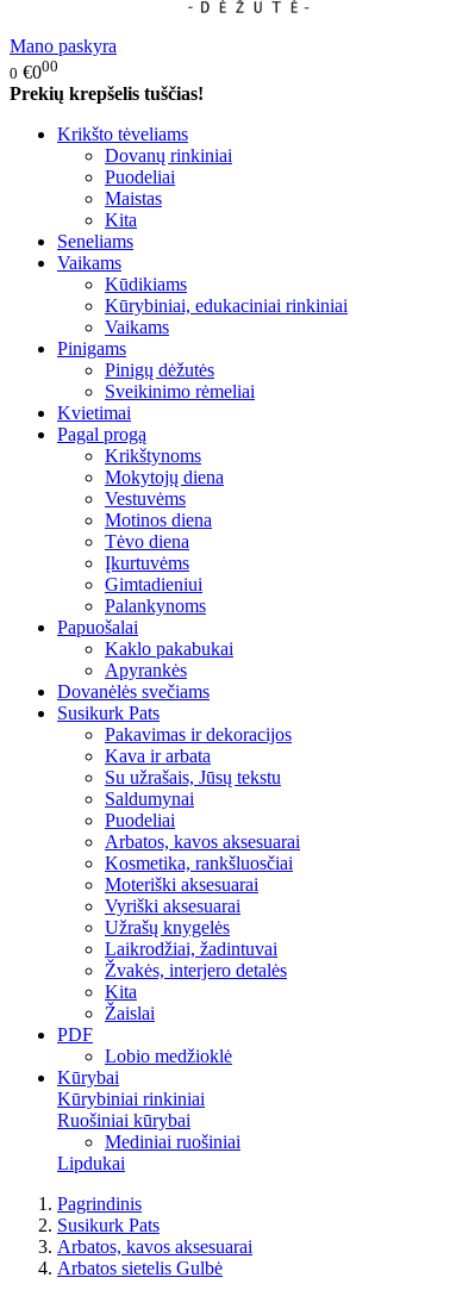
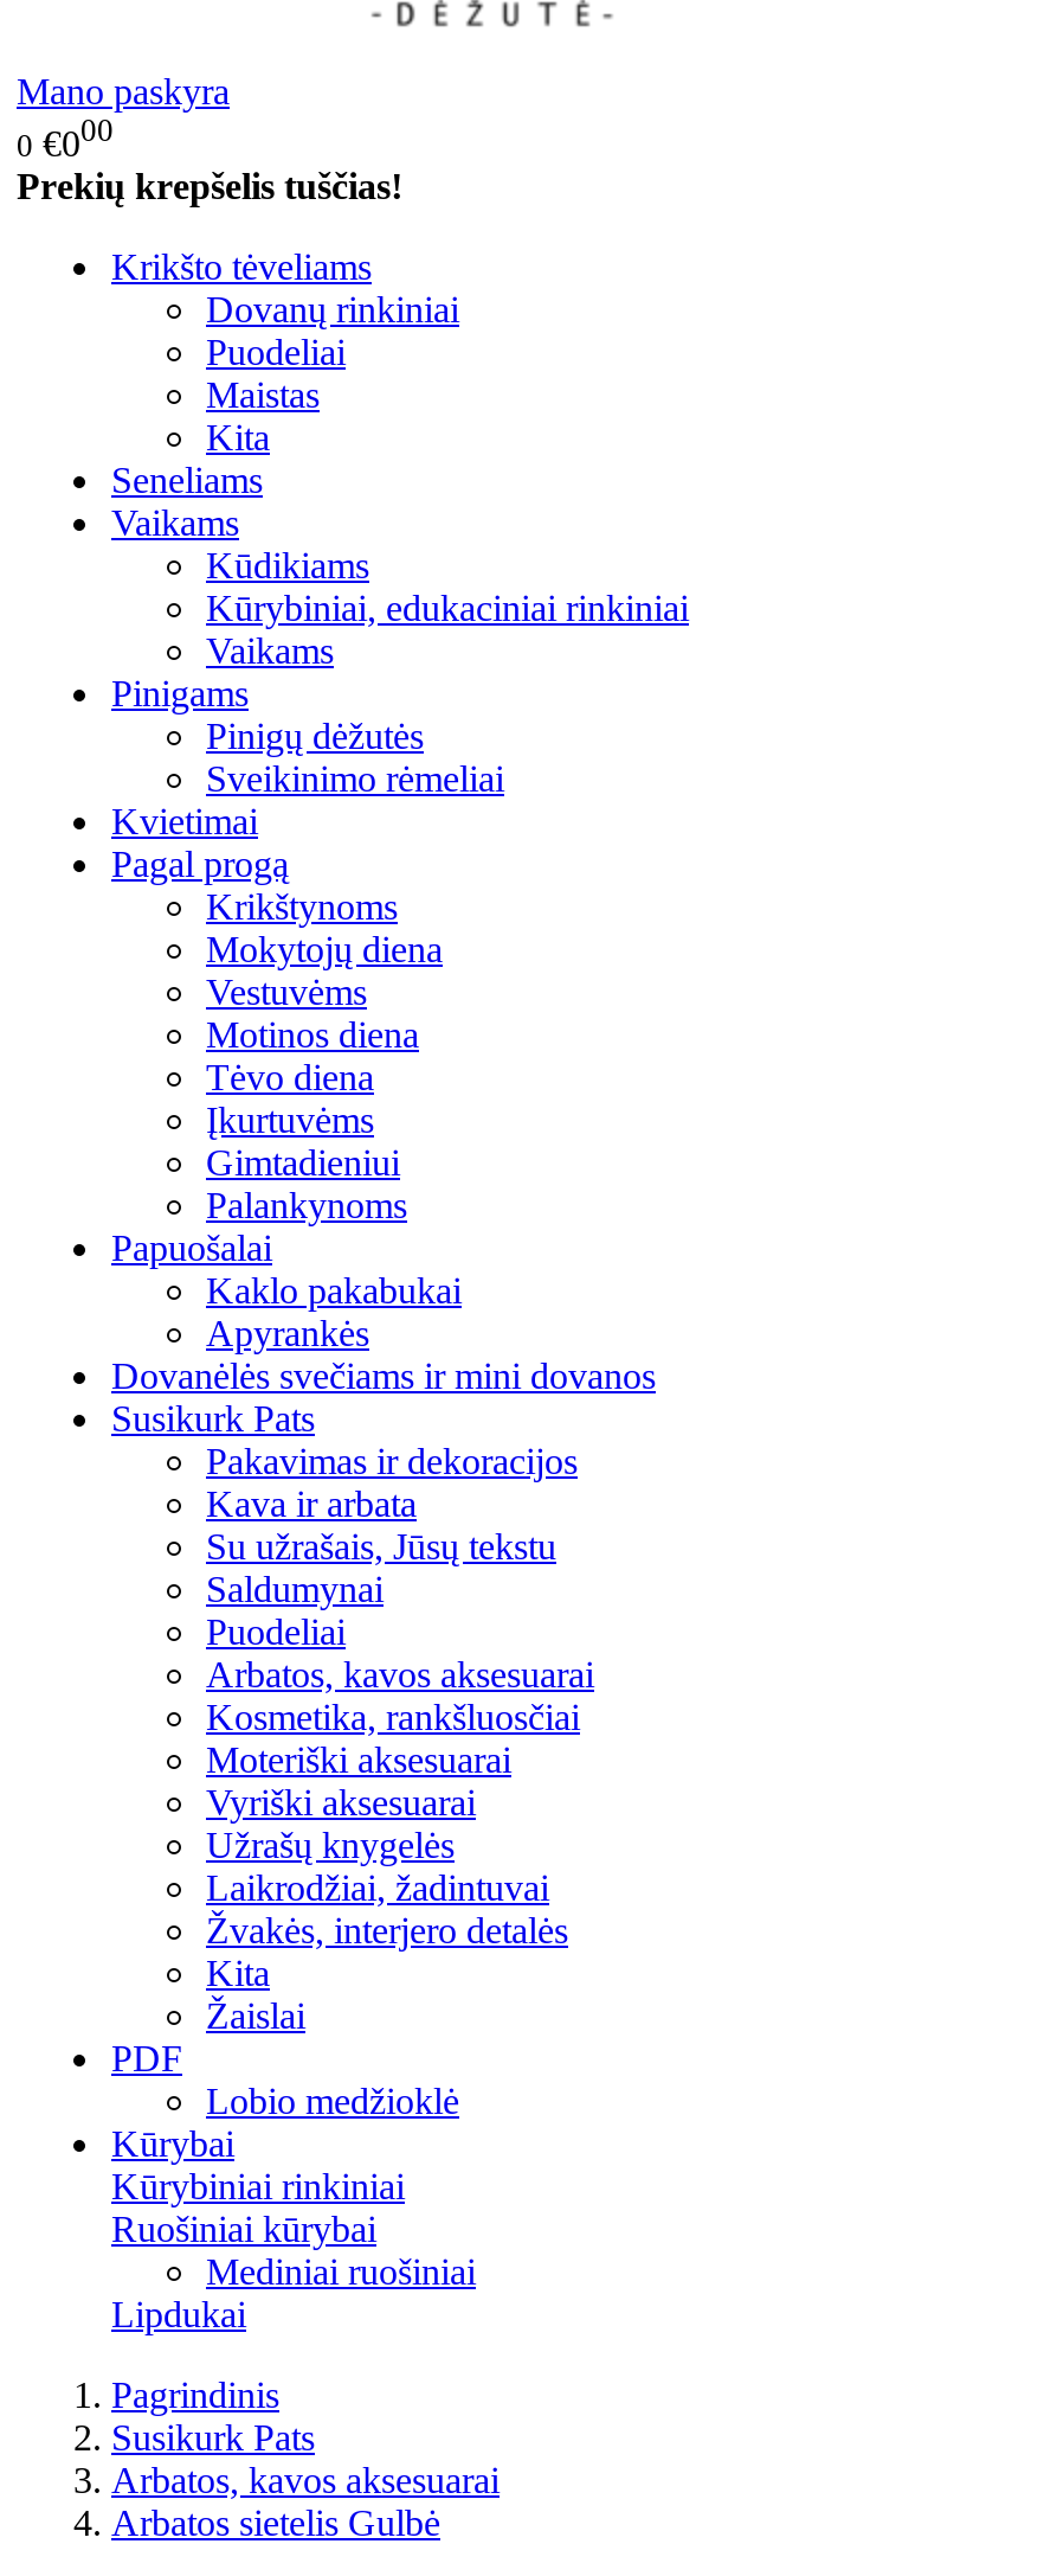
[57,682,210,702] Dovanėlės svečiams -> [111,1356,656,1397] Dovanėlės svečiams ir mini dovanos

